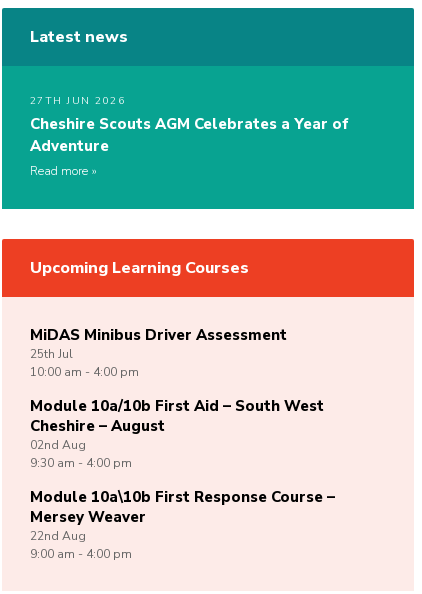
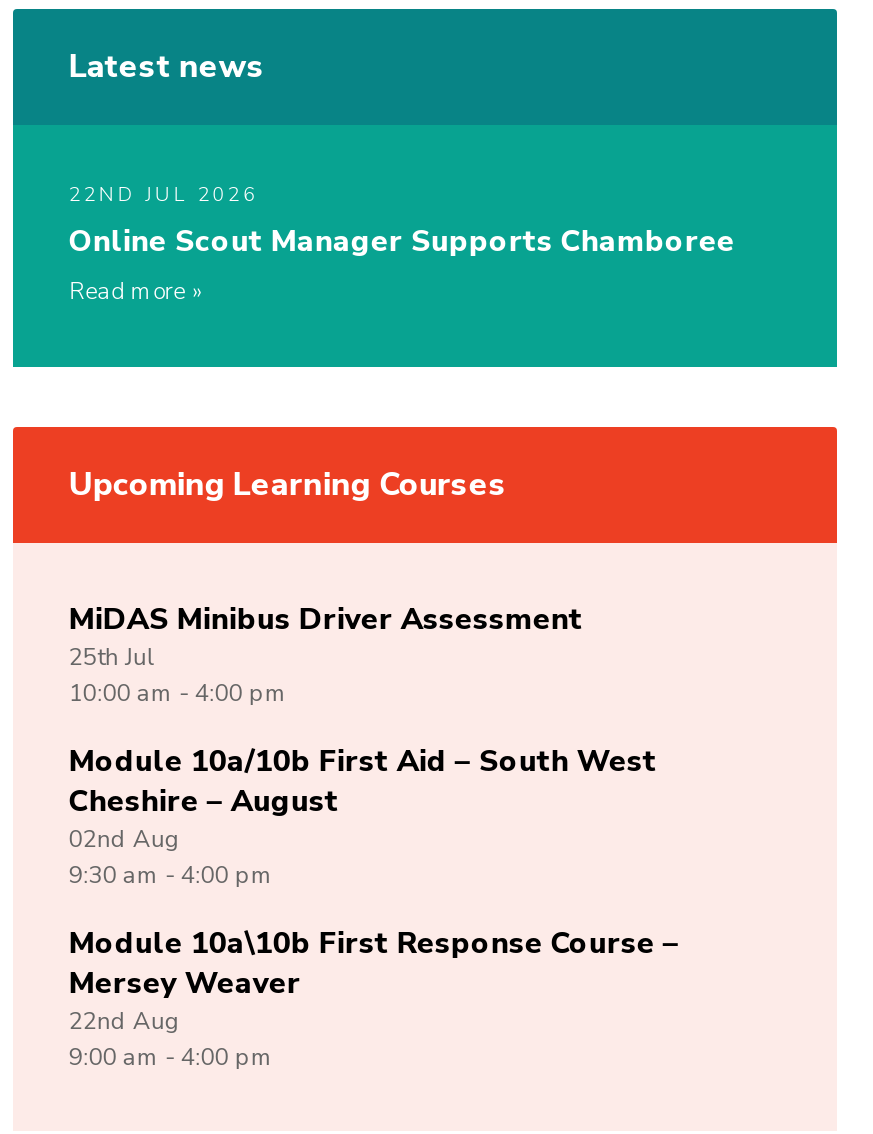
[30,94,349,156] 27TH JUN 2026 | Cheshire Scouts AGM Celebrates a Year of | Adventure -> [69,181,735,261] 22ND JUL 2026 | Online Scout Manager Supports Chamboree

